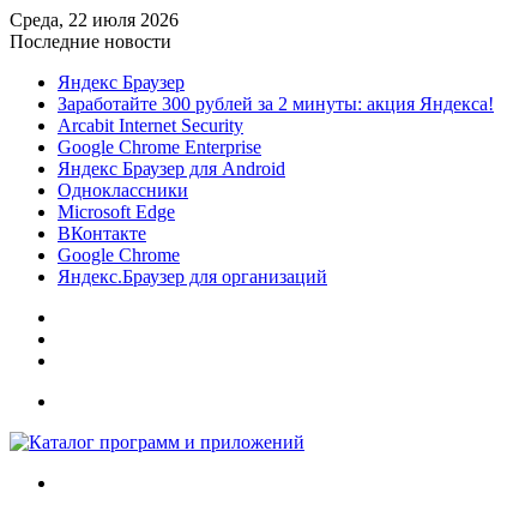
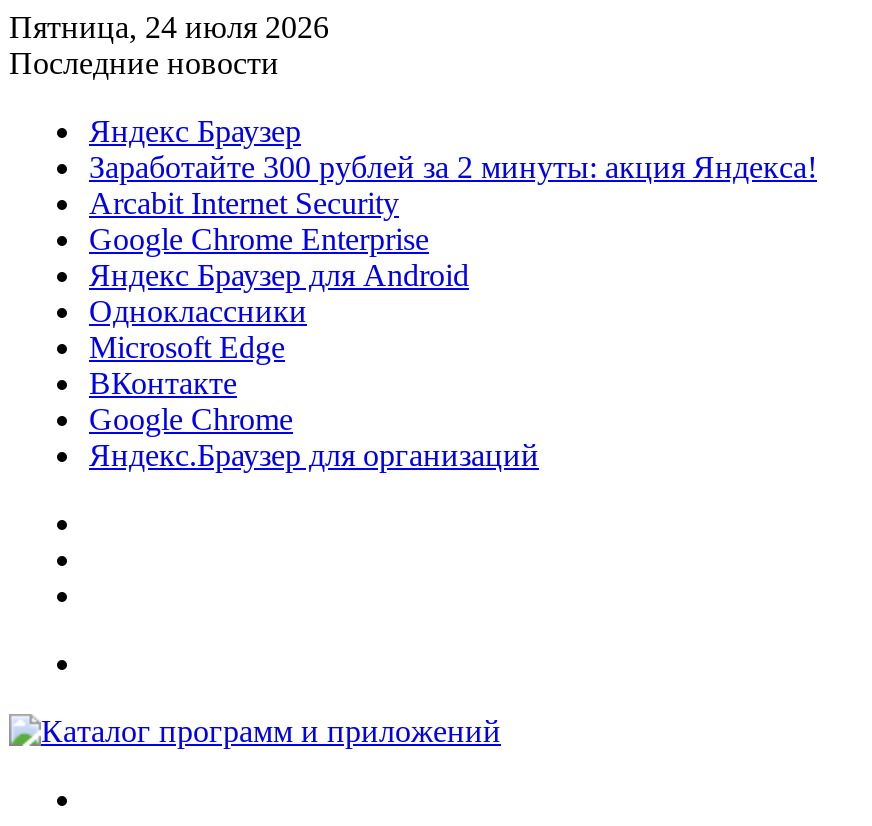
[10,10,179,30] Среда, 22 июля 2026 -> [9,10,329,44] Пятница, 24 июля 2026

